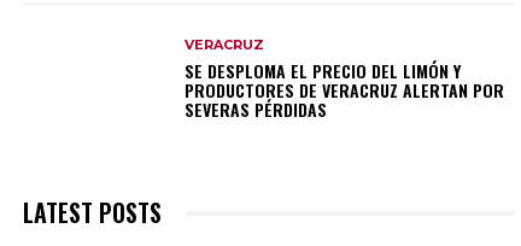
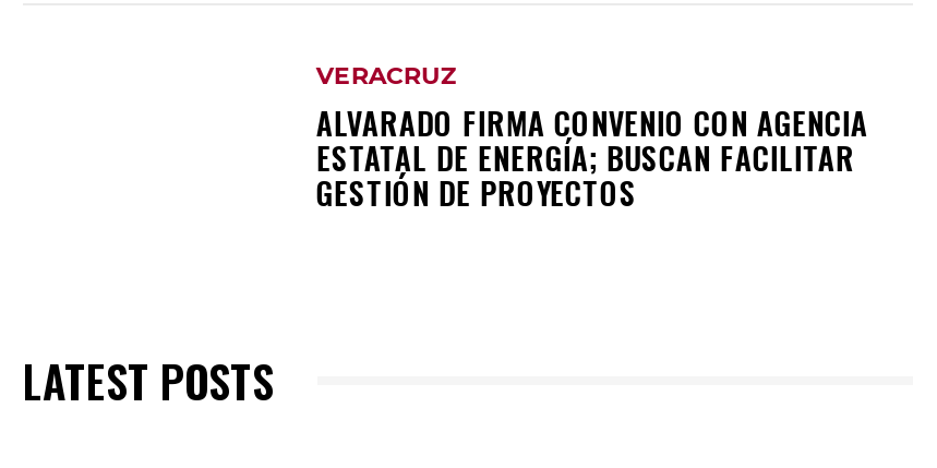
[185,57,505,121] SE DESPLOMA EL PRECIO DEL LIMÓN Y | PRODUCTORES DE VERACRUZ ALERTAN POR | SEVERAS PÉRDIDAS -> [316,99,868,215] ALVARADO FIRMA CONVENIO CON AGENCIA | ESTATAL DE ENERGÍA; BUSCAN FACILITAR | GESTIÓN DE PROYECTOS

